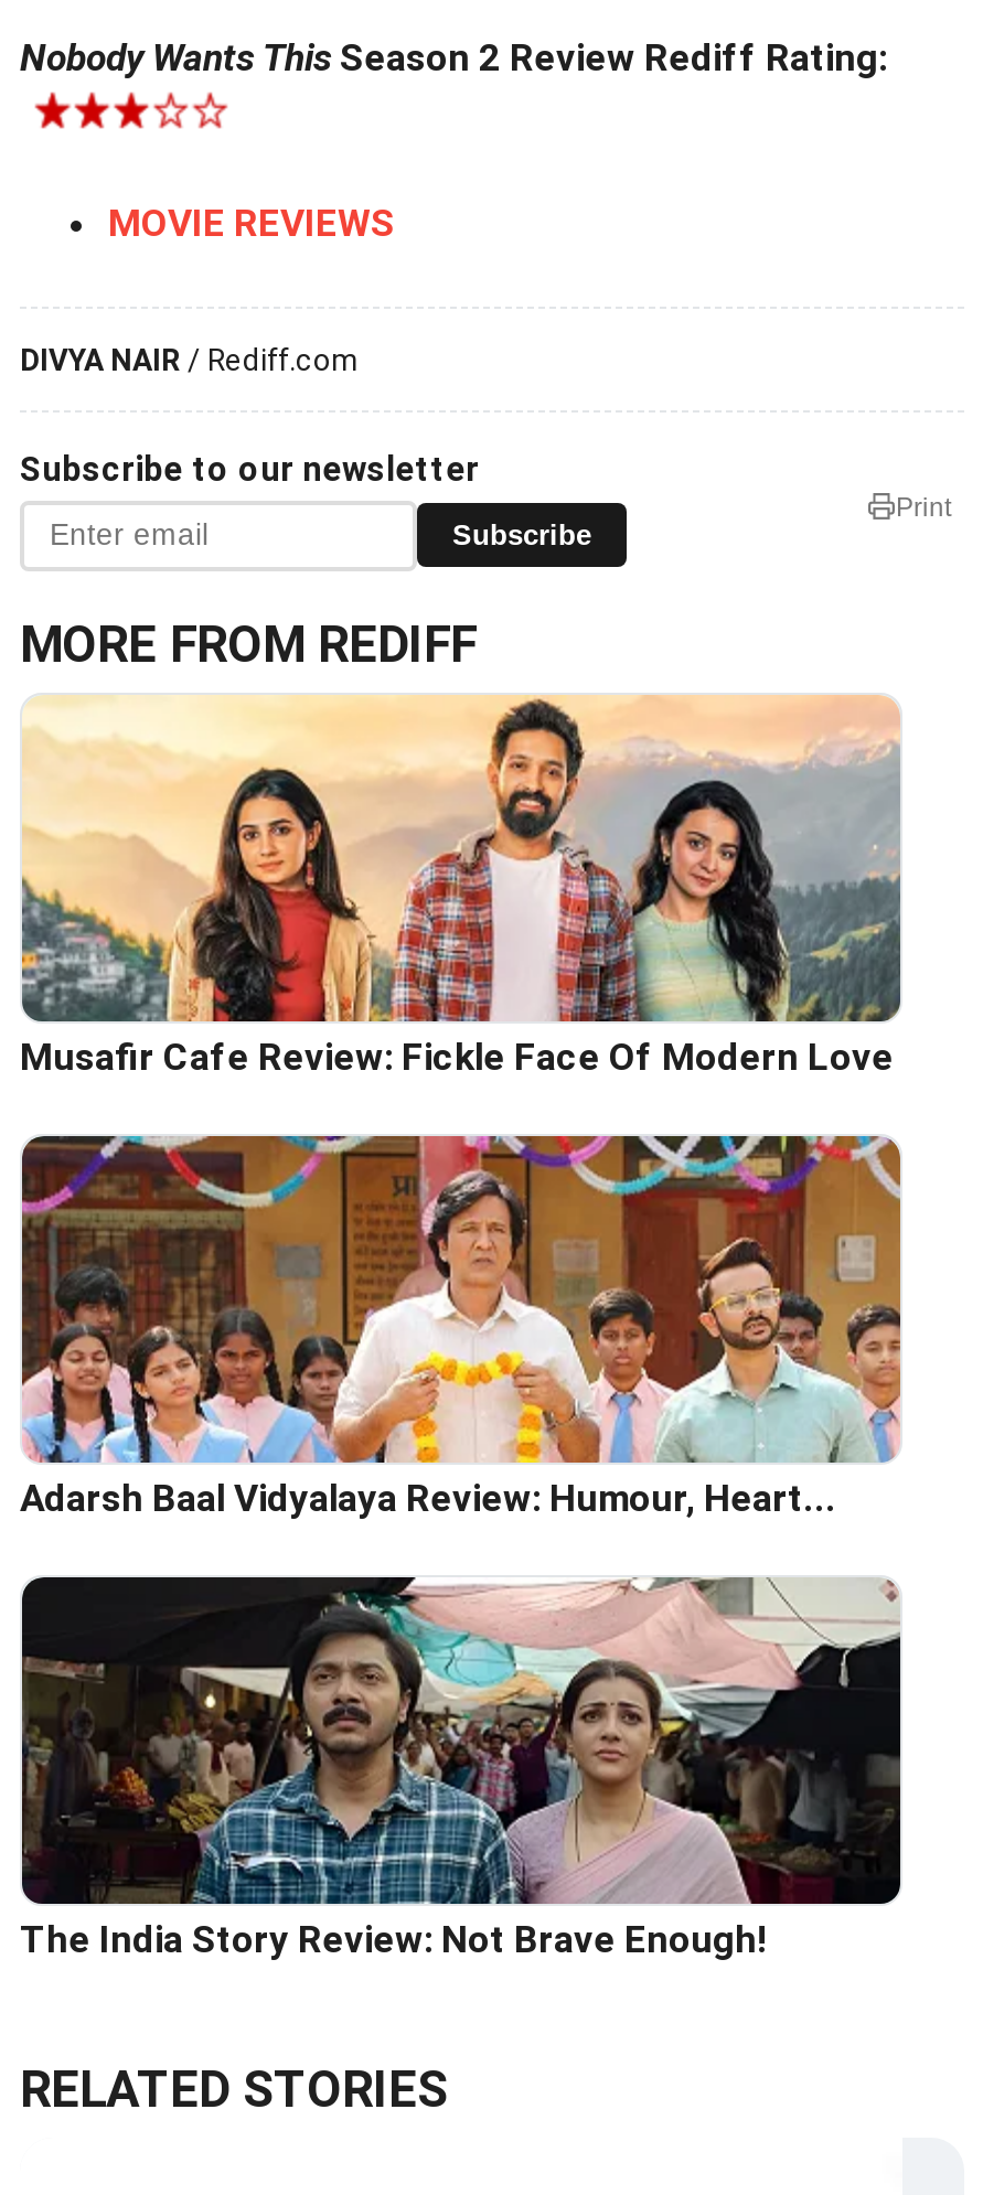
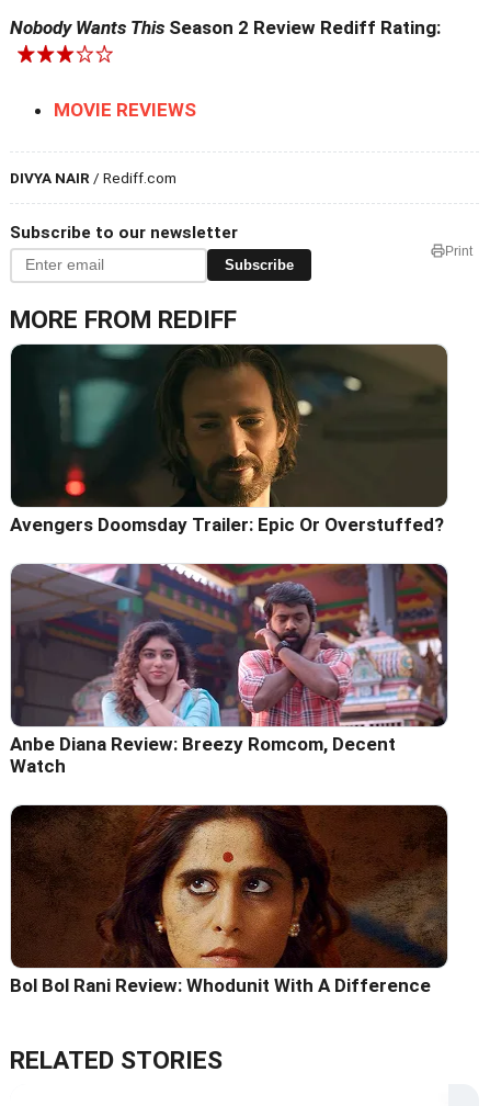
[20,695,900,1079] [image] | Musafir Cafe Review: Fickle Face Of Modern Love -> [10,343,448,535] [image] | Avengers Doomsday Trailer: Epic Or Overstuffed?
[20,1134,902,1520] [image] | Adarsh Baal Vidyalaya Review: Humour, Heart... -> [10,565,448,777] [image] | Anbe Diana Review: Breezy Romcom, Decent | Watch
[20,1575,900,1961] [image] | The India Story Review: Not Brave Enough! -> [10,804,447,996] [image] | Bol Bol Rani Review: Whodunit With A Difference

